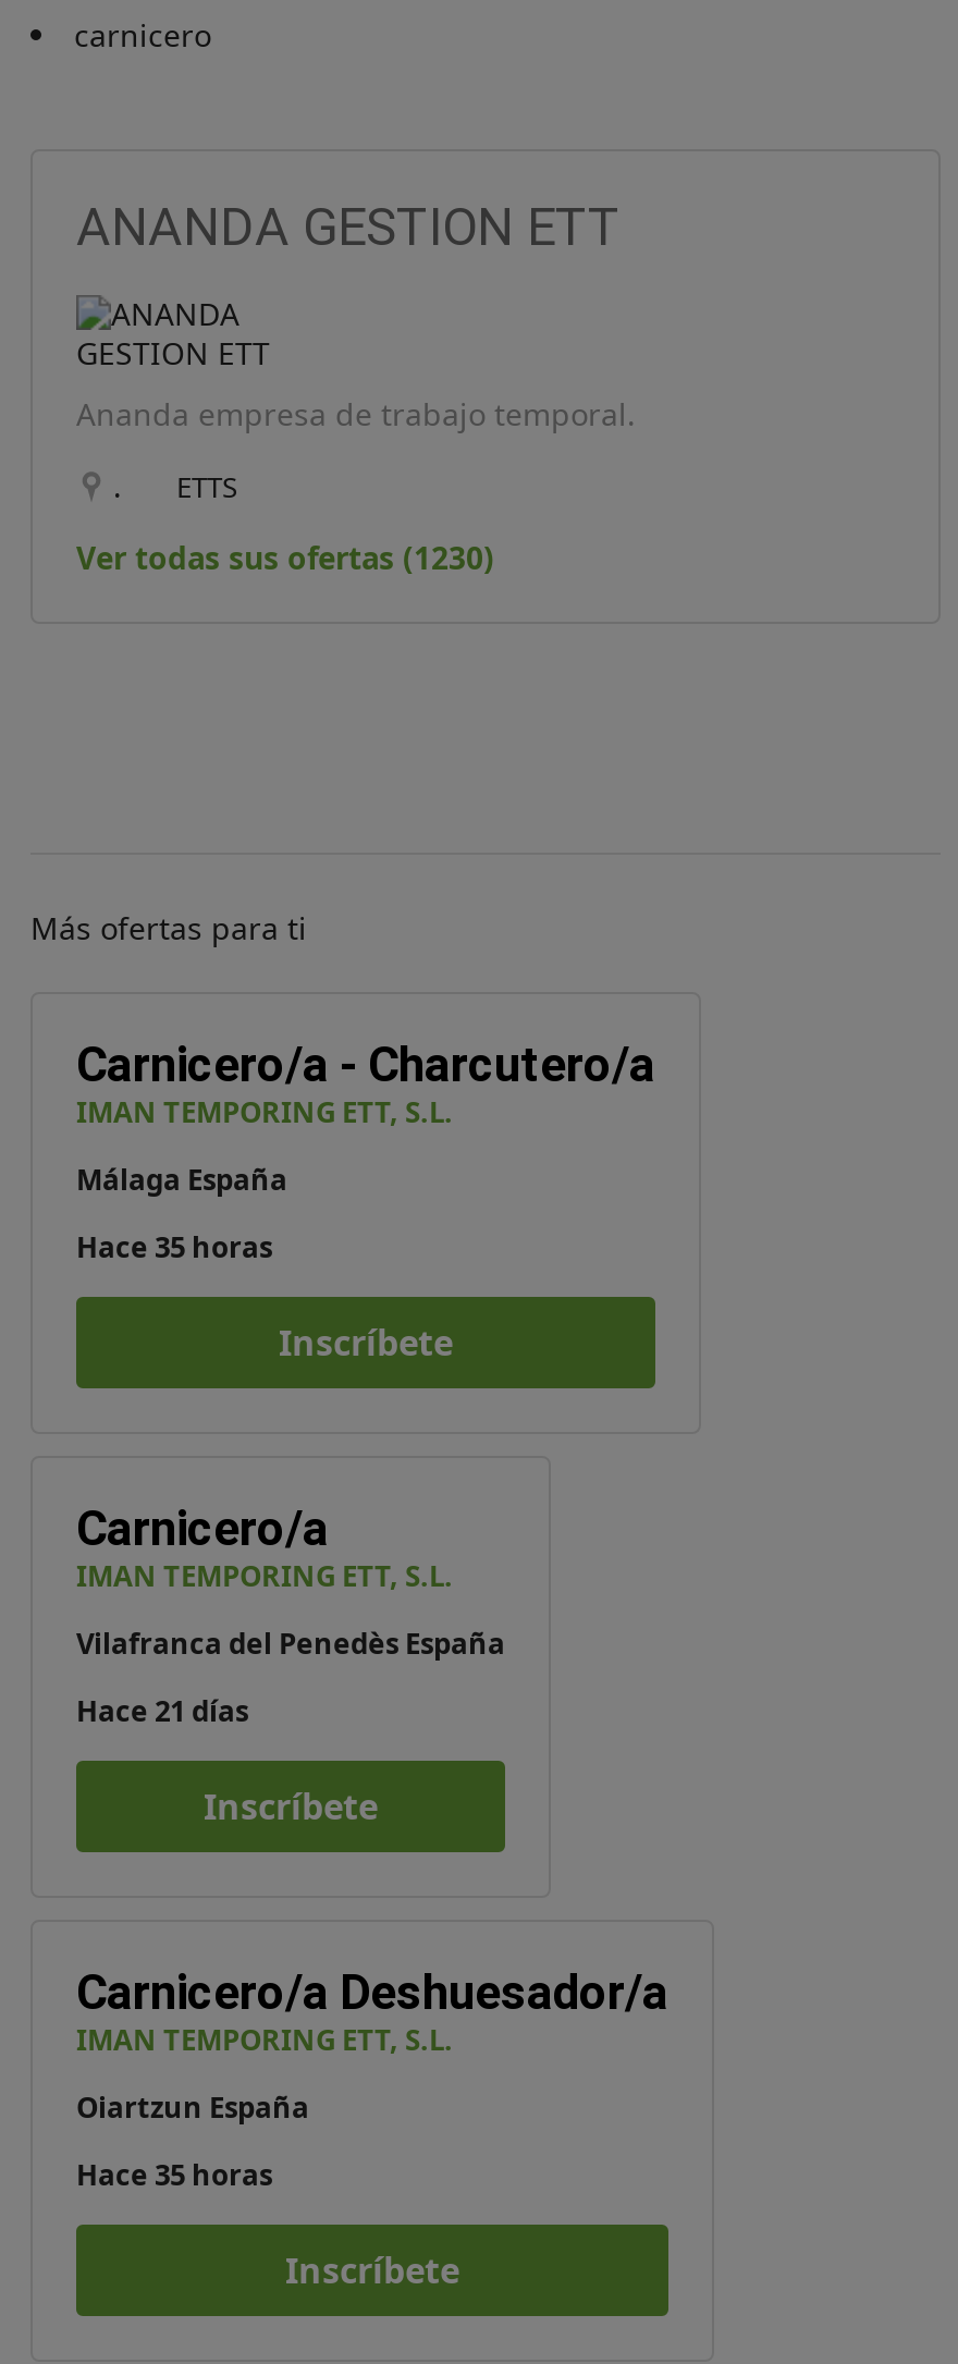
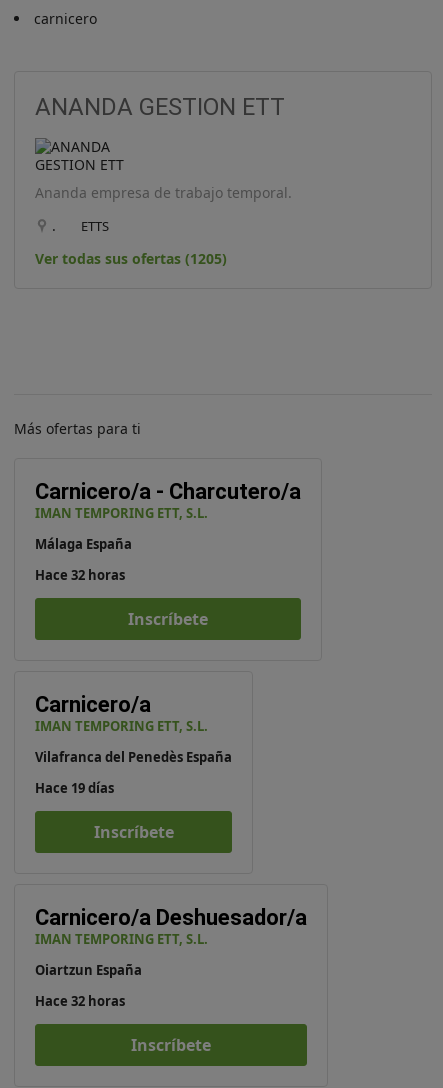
[76,536,494,577] Ver todas sus ofertas (1230) -> [35,248,227,267] Ver todas sus ofertas (1205)
[76,1226,272,1265] Hace 35 horas -> [35,565,125,583] Hace 32 horas
[76,1690,248,1729] Hace 21 días -> [35,778,114,796] Hace 19 días
[76,2154,272,2193] Hace 35 horas -> [35,991,125,1009] Hace 32 horas

